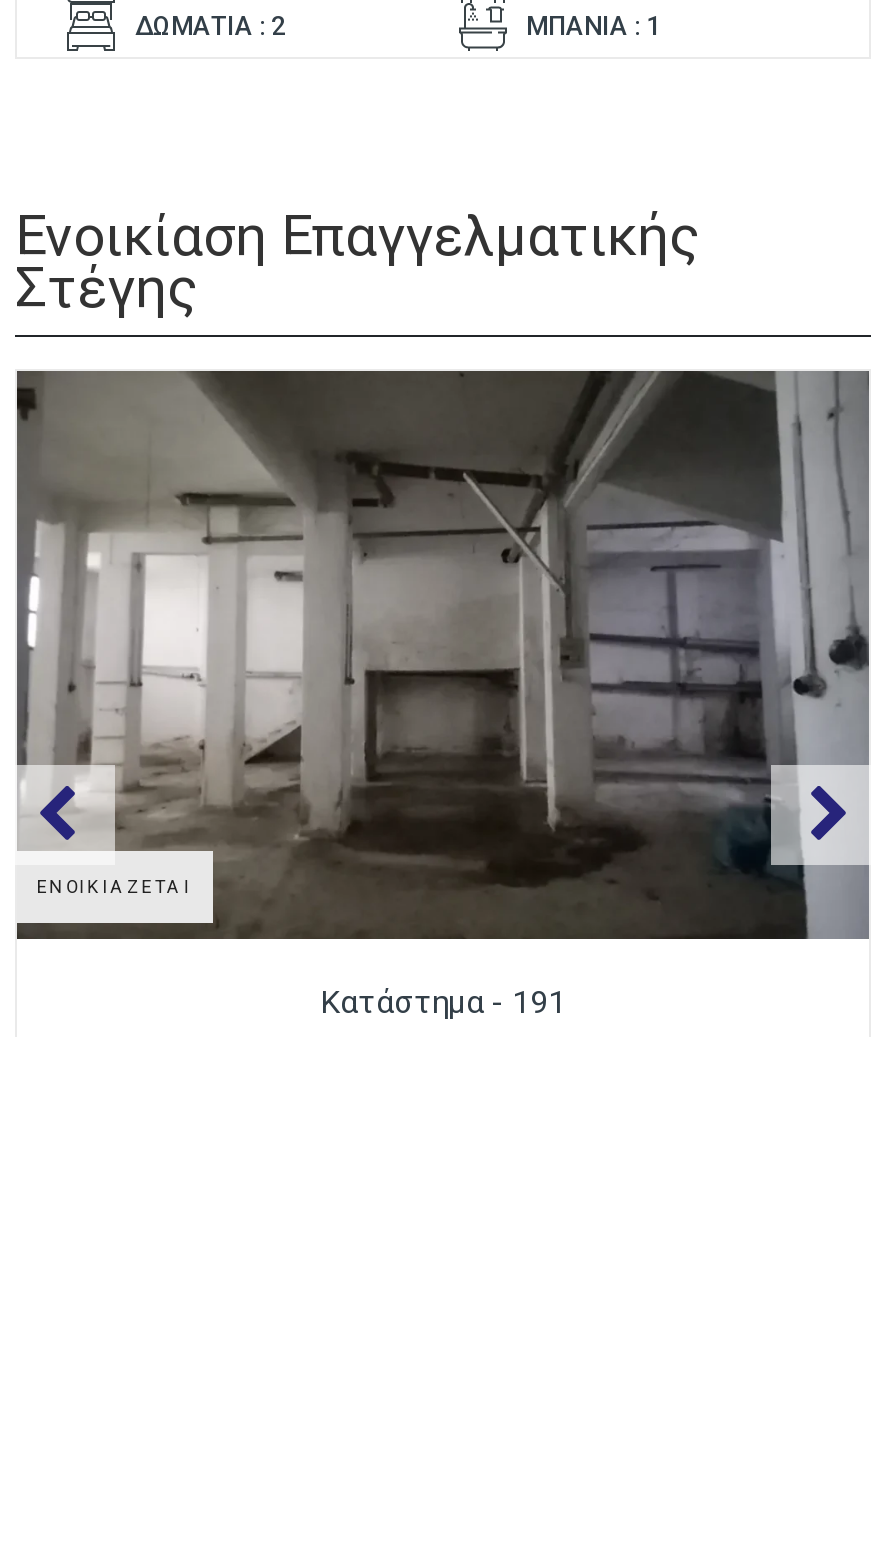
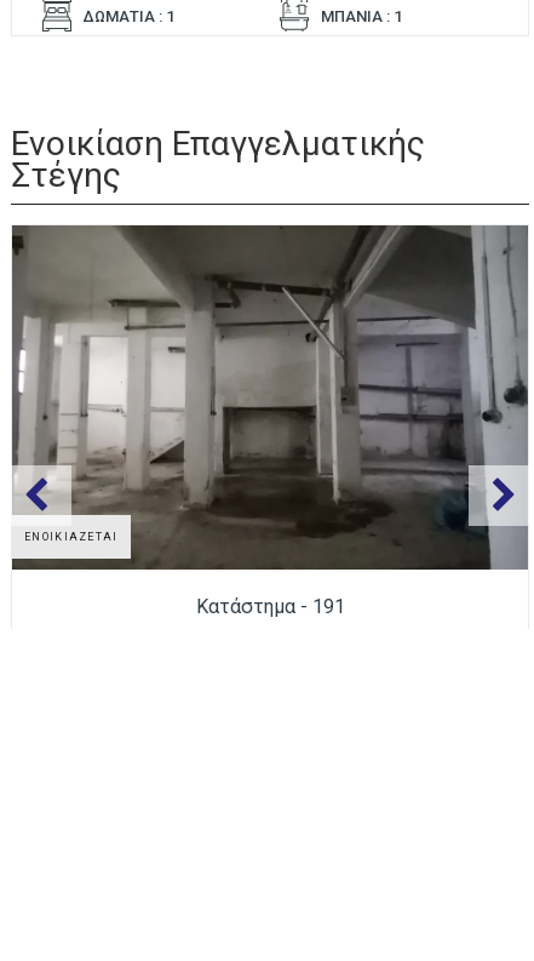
[135,11,285,41] ΔΩΜΑΤΙΑ : 2 -> [84,7,174,25] ΔΩΜΑΤΙΑ : 1

